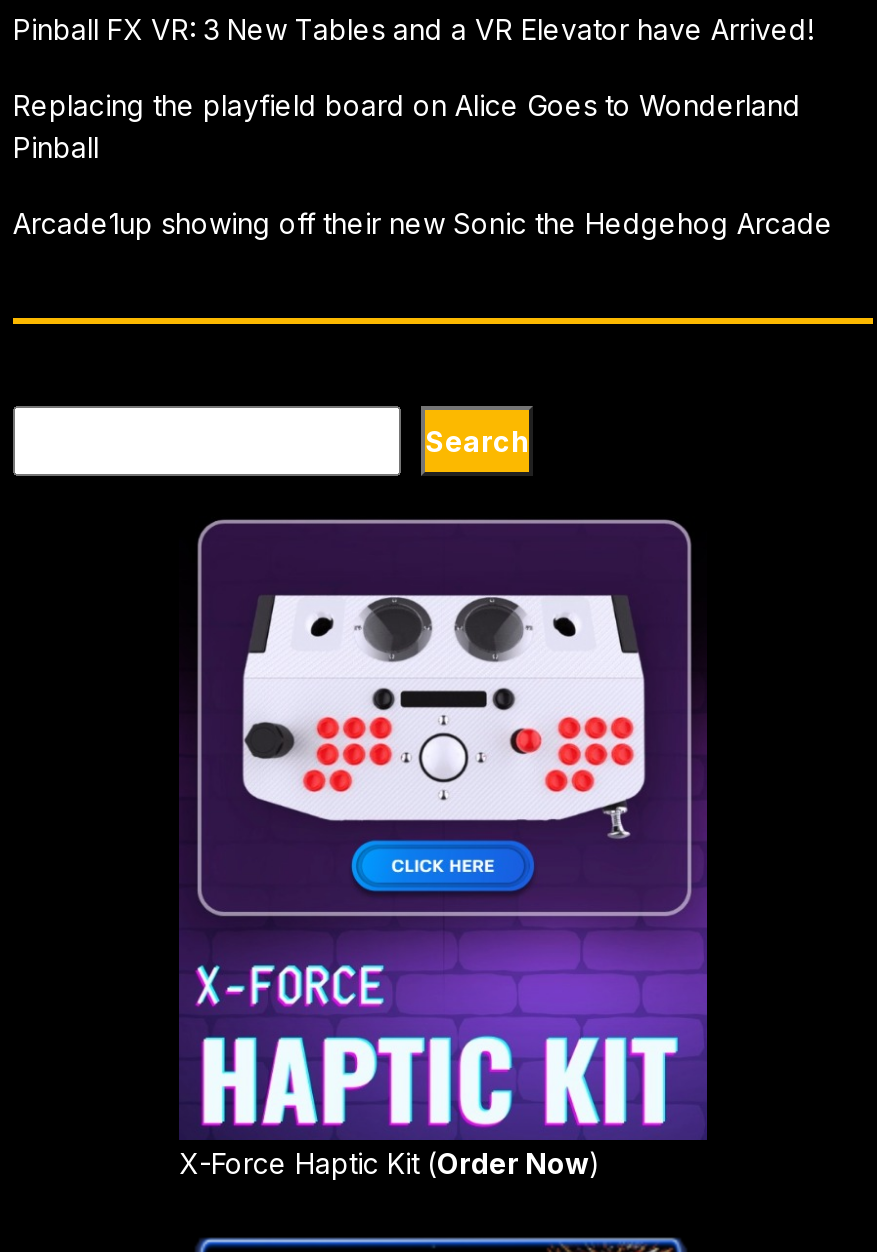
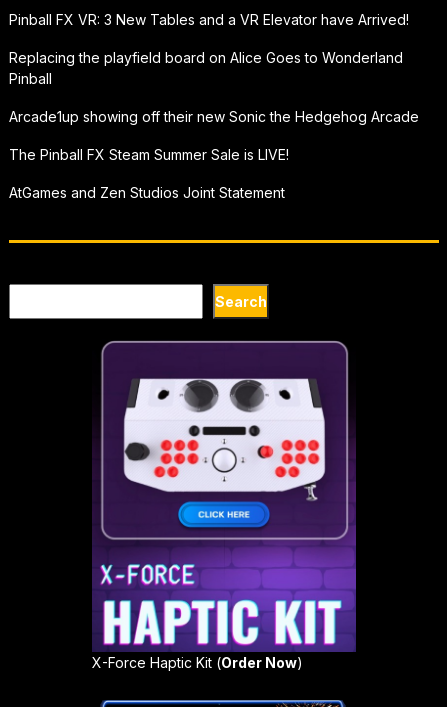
none -> [9,146,289,201] The Pinball FX Steam Summer Sale is LIVE! | AtGames and Zen Studios Joint Statement

